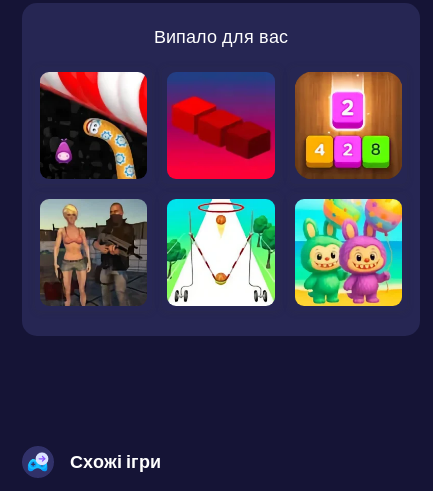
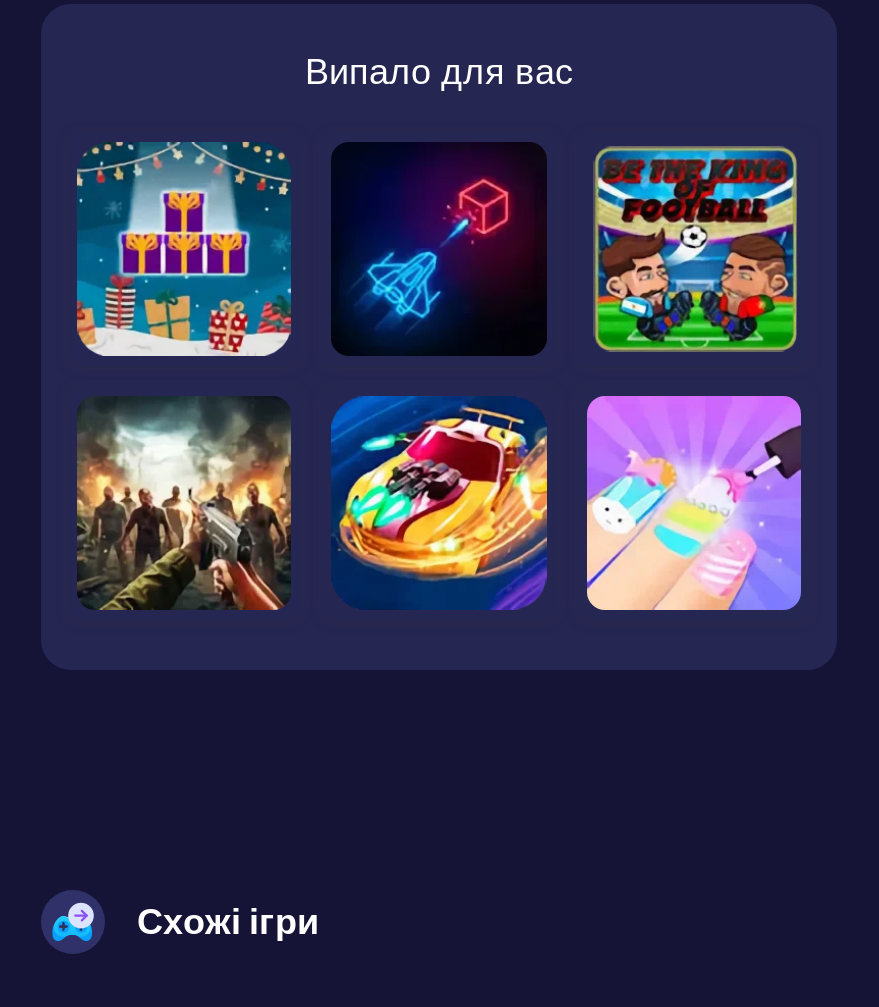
[39,71,148,180] [image] -> [75,140,293,358] [image]
[166,72,276,180] [image] -> [331,142,547,356] [image]
[294,71,402,179] [image] -> [587,142,799,354] [image]
[39,198,148,307] [image] -> [77,396,291,612] [image]
[166,198,276,307] [image] -> [331,396,549,610] [image]
[294,198,403,307] [image] -> [585,394,803,612] [image]

